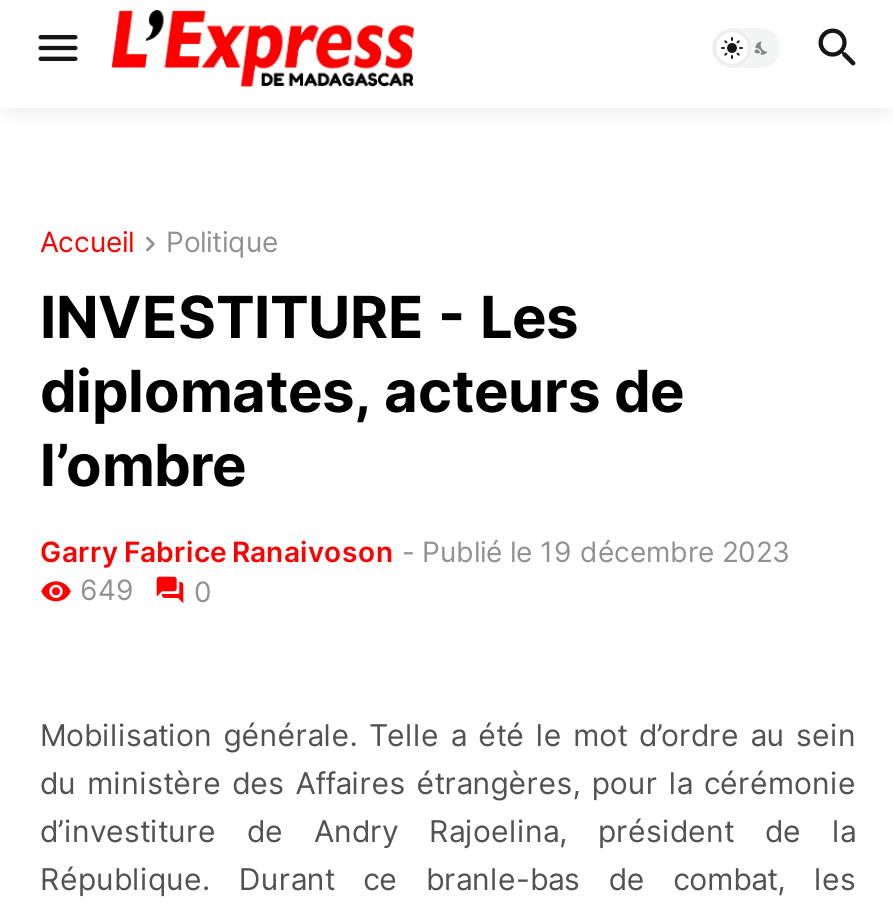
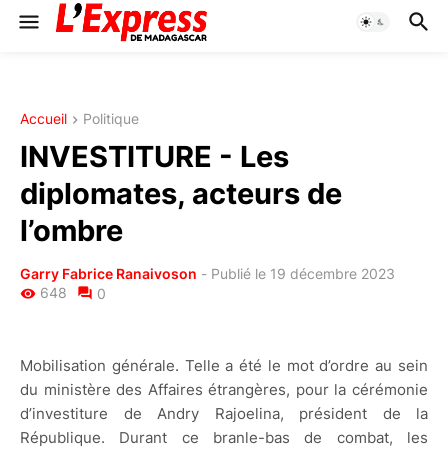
[80,572,212,608] 649 0 -> [40,284,106,302] 648 0

